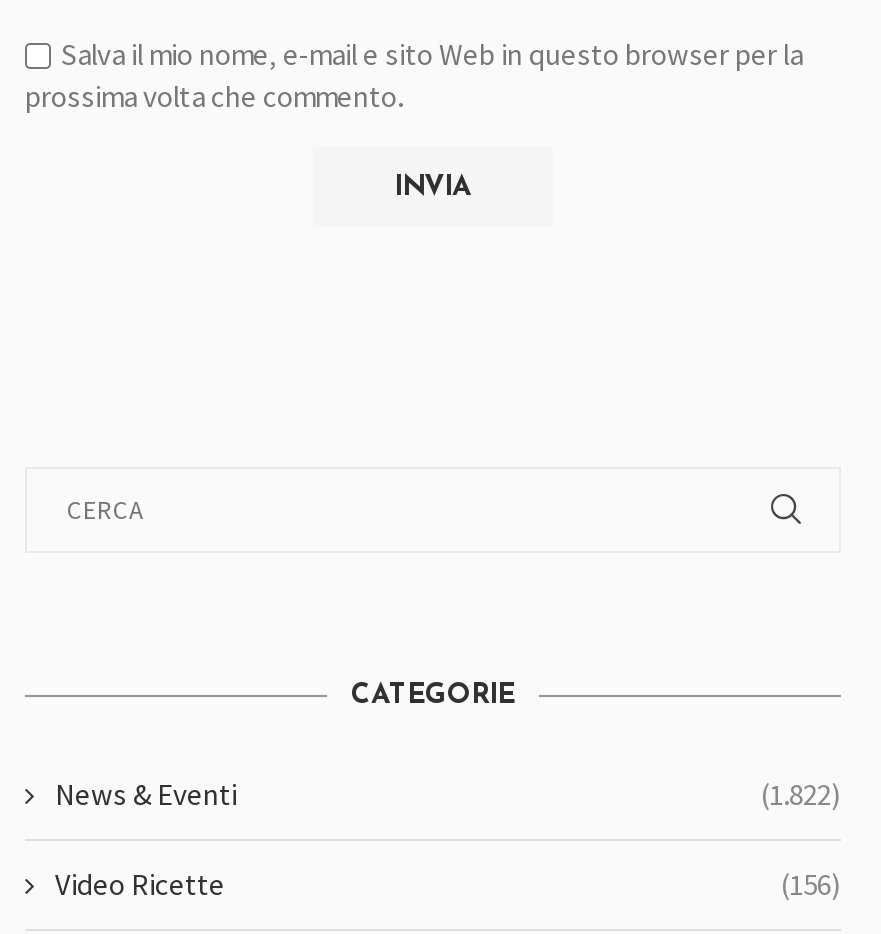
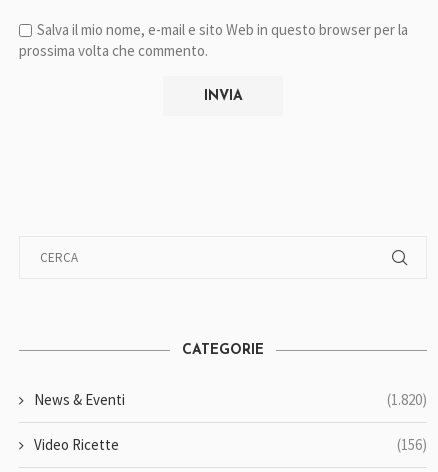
[761,775,841,813] (1.822) -> [387,390,427,409] (1.820)

